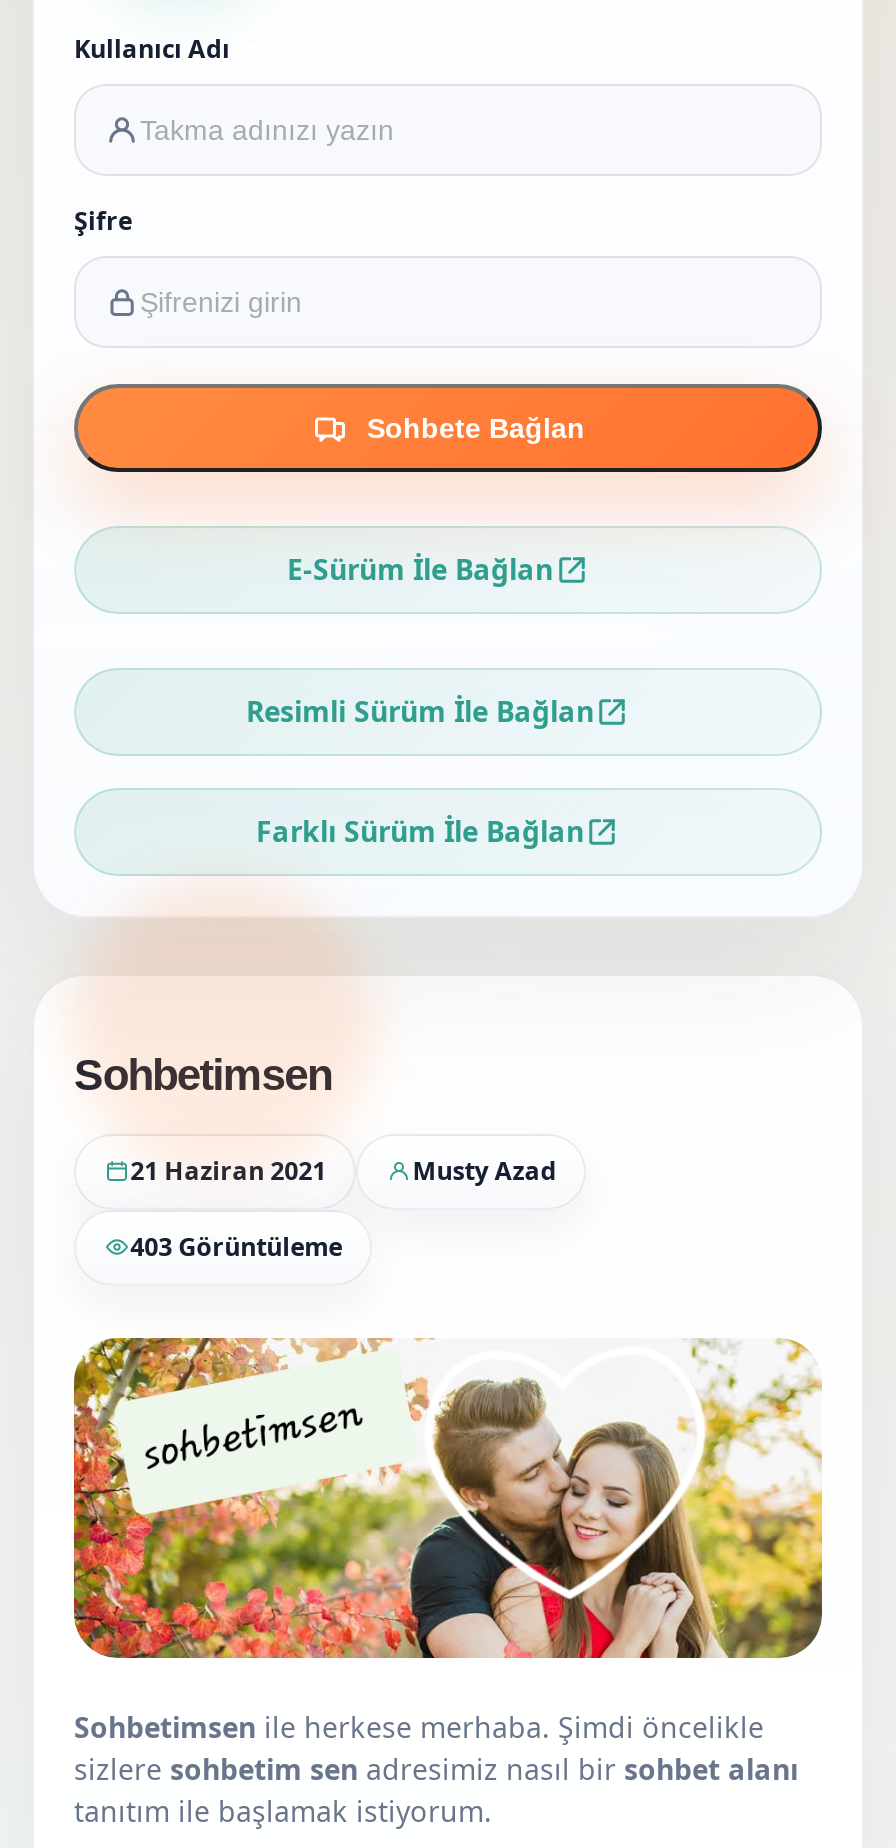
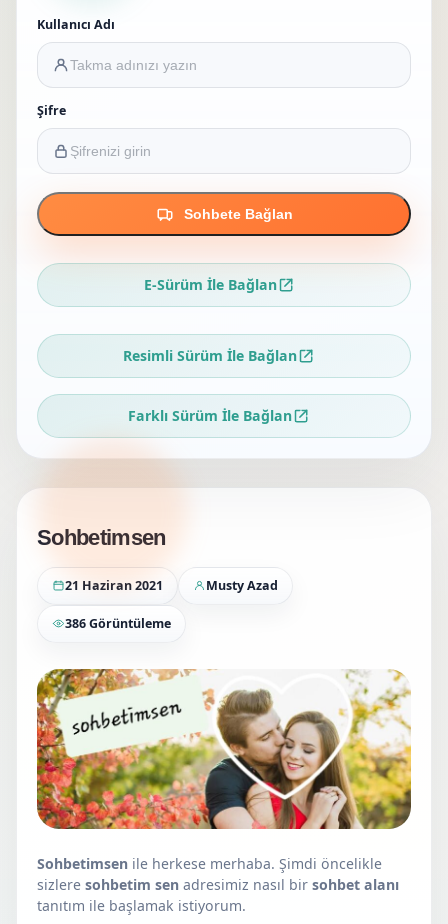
[130,1230,342,1264] 403 Görüntüleme -> [65,615,171,632] 386 Görüntüleme

